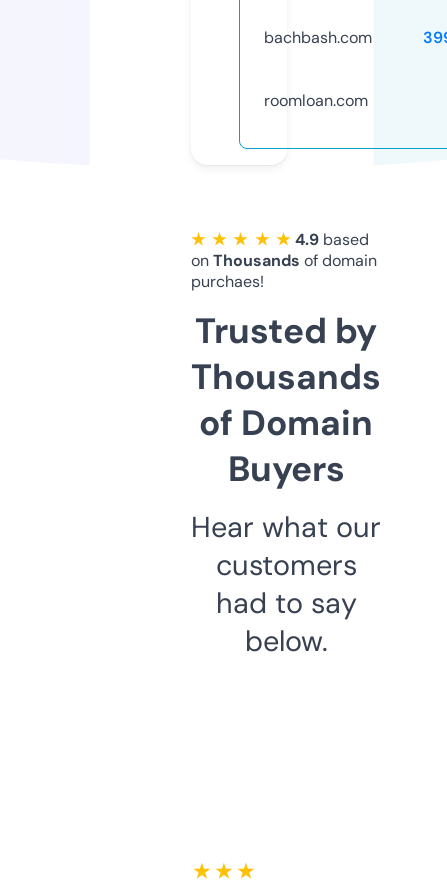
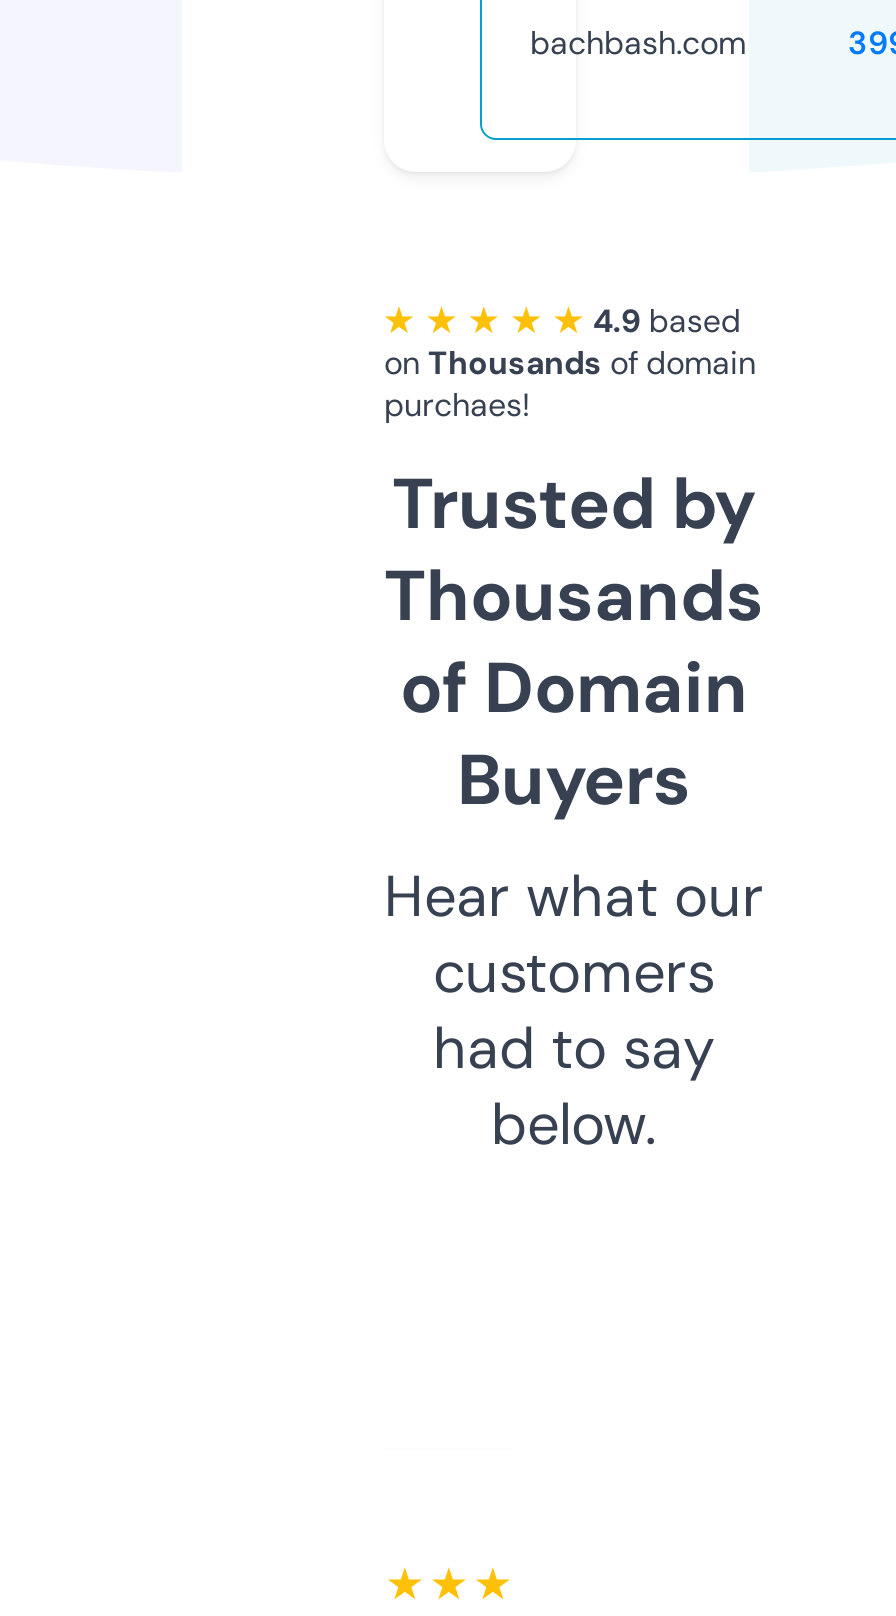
[264,90,368,111] roomloan.com -> none

